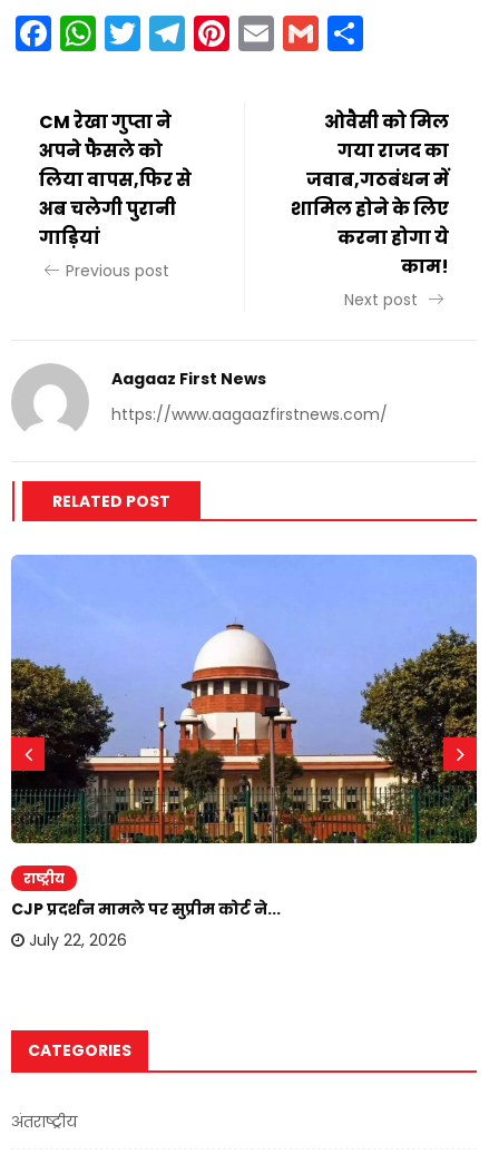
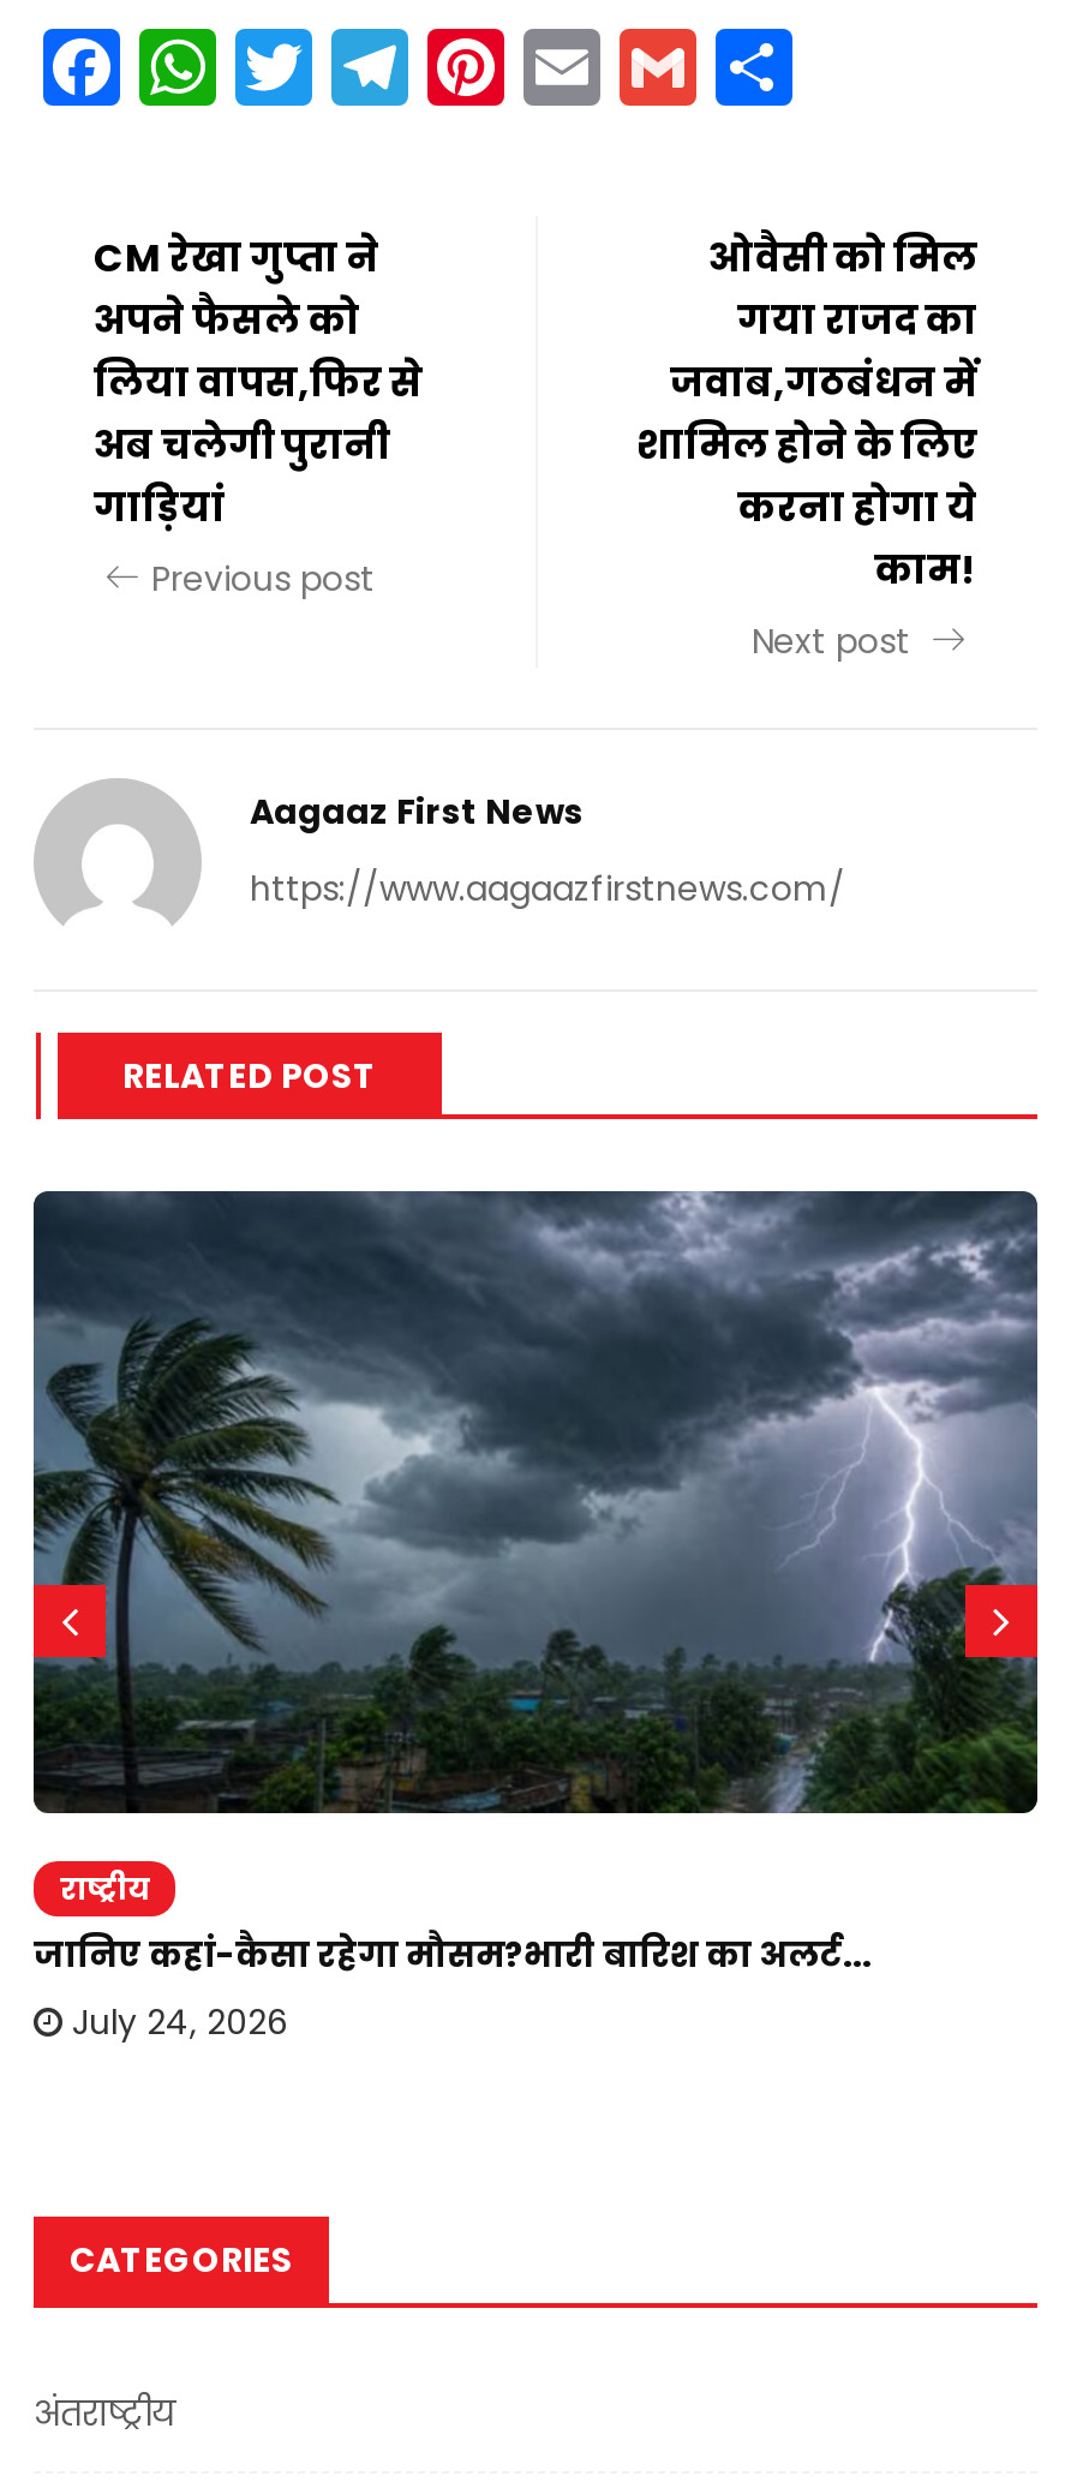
[10,555,478,844] [image] -> [31,1189,1040,1816] [image]
[11,898,281,952] CJP प्रदर्शन मामले पर सुप्रीम कोर्ट ने... | July 22, 2026 -> [34,1932,872,2047] जानिए कहां-कैसा रहेगा मौसम?भारी बारिश का अलर्ट... | July 24, 2026

